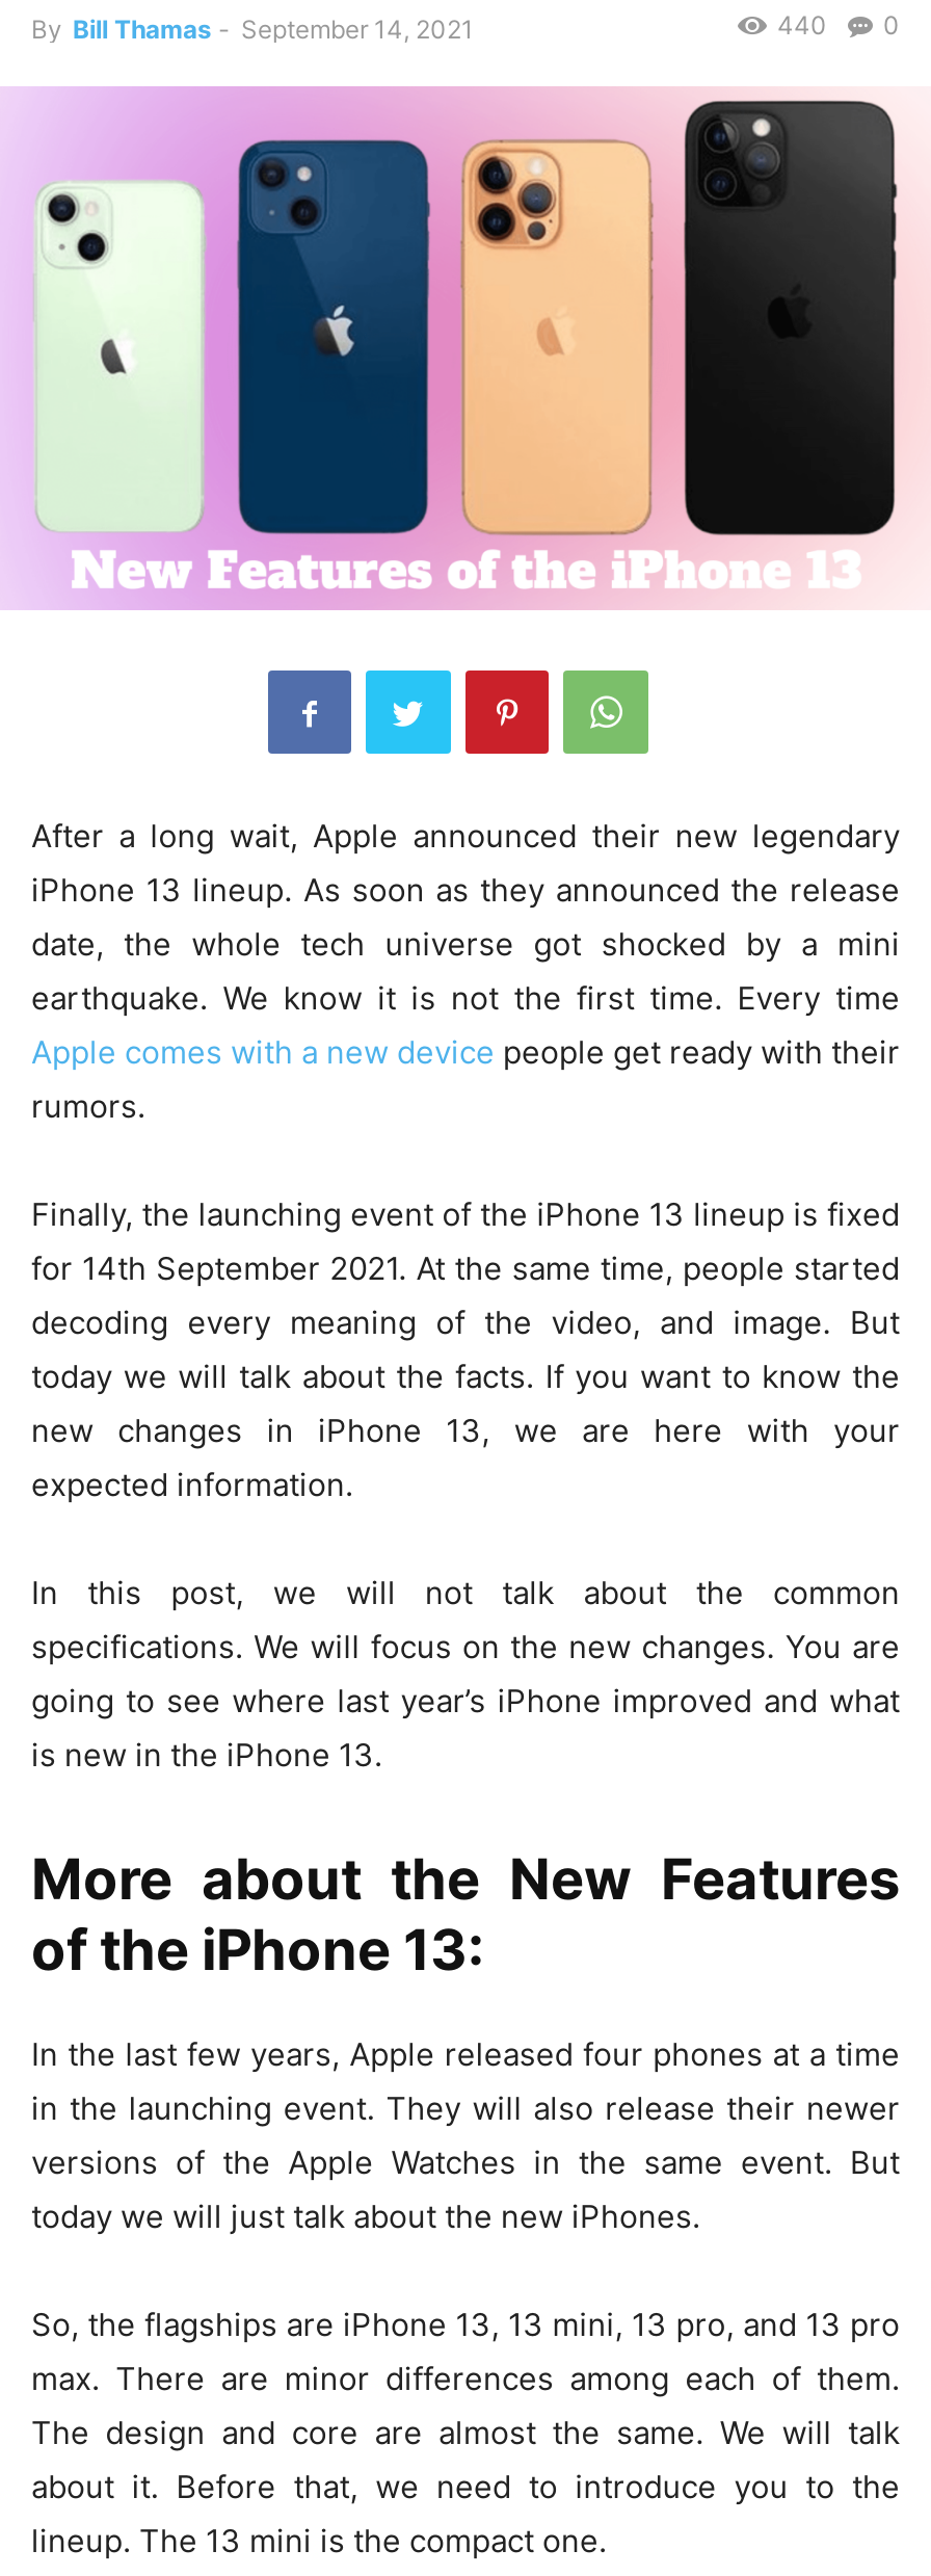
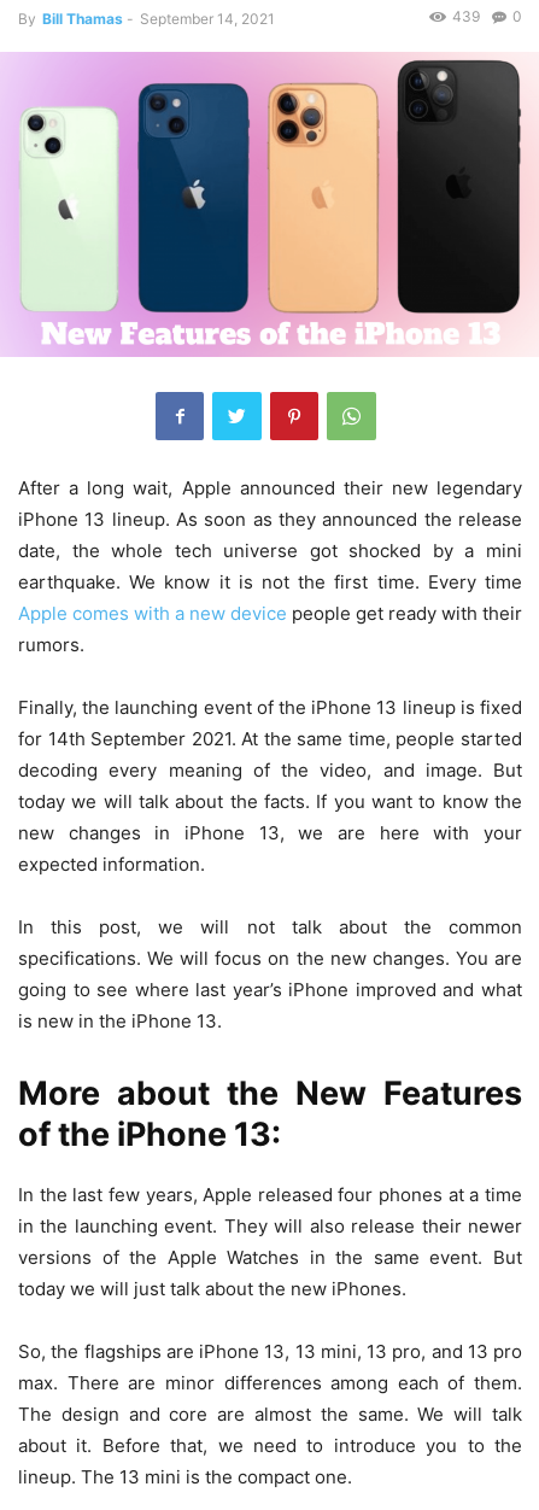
[777,9,900,41] 440 0 -> [452,7,522,25] 439 0

